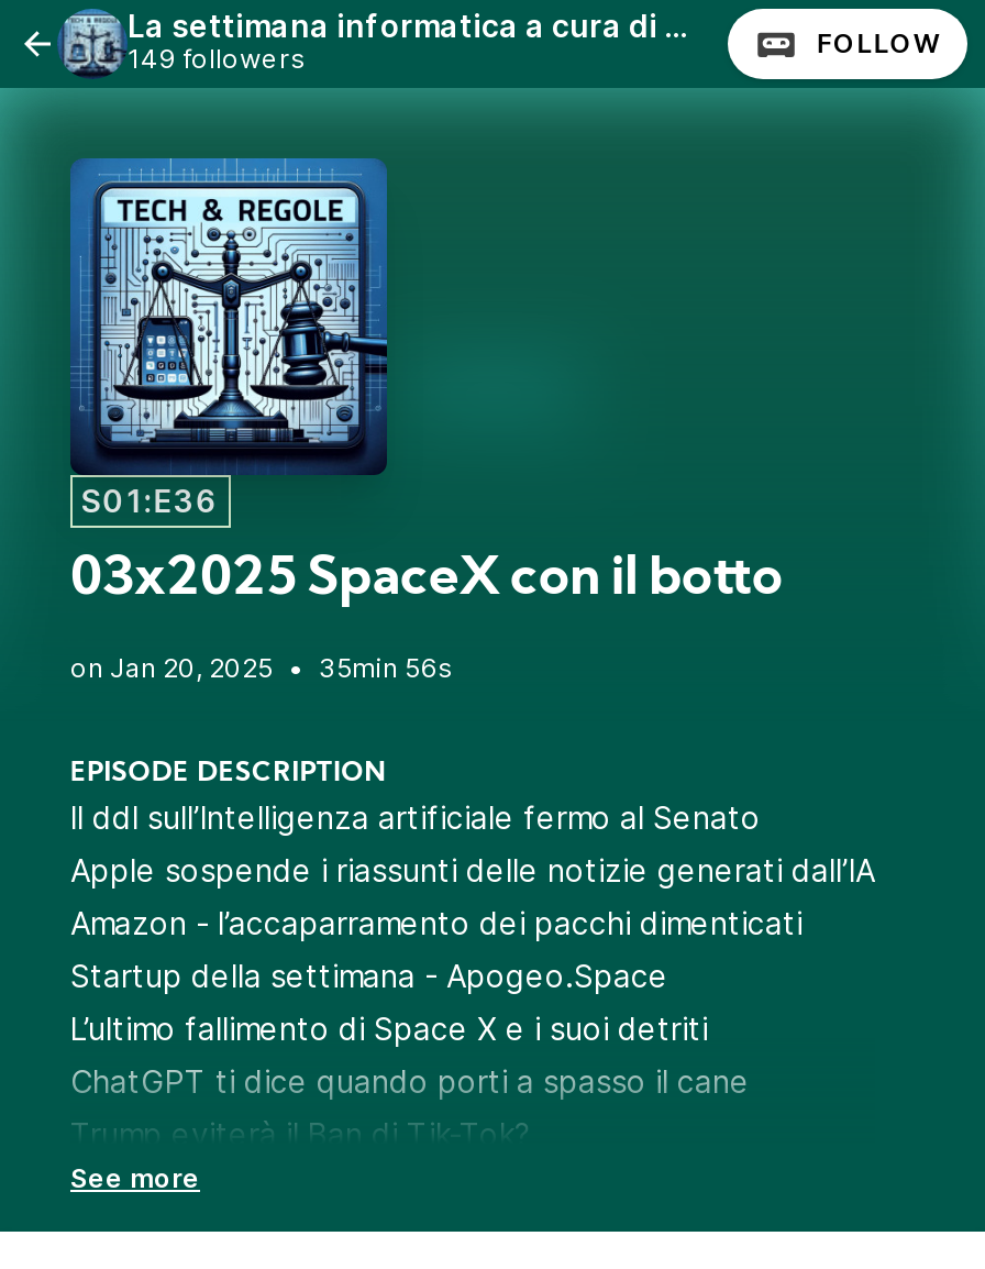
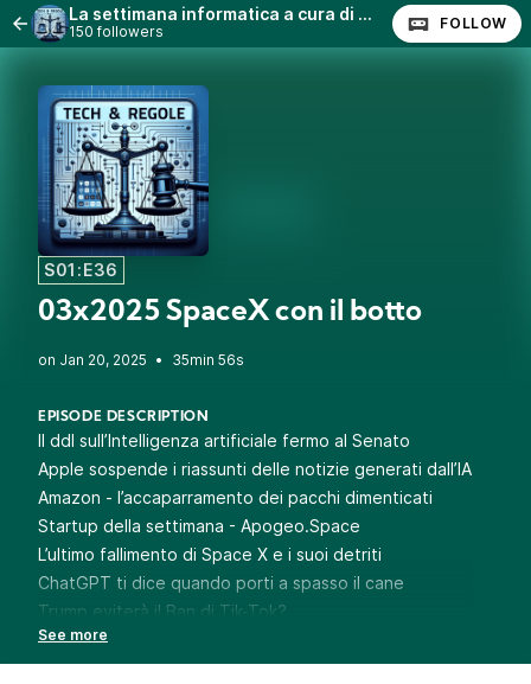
[128,42,306,75] 149 followers -> [69,23,164,40] 150 followers

